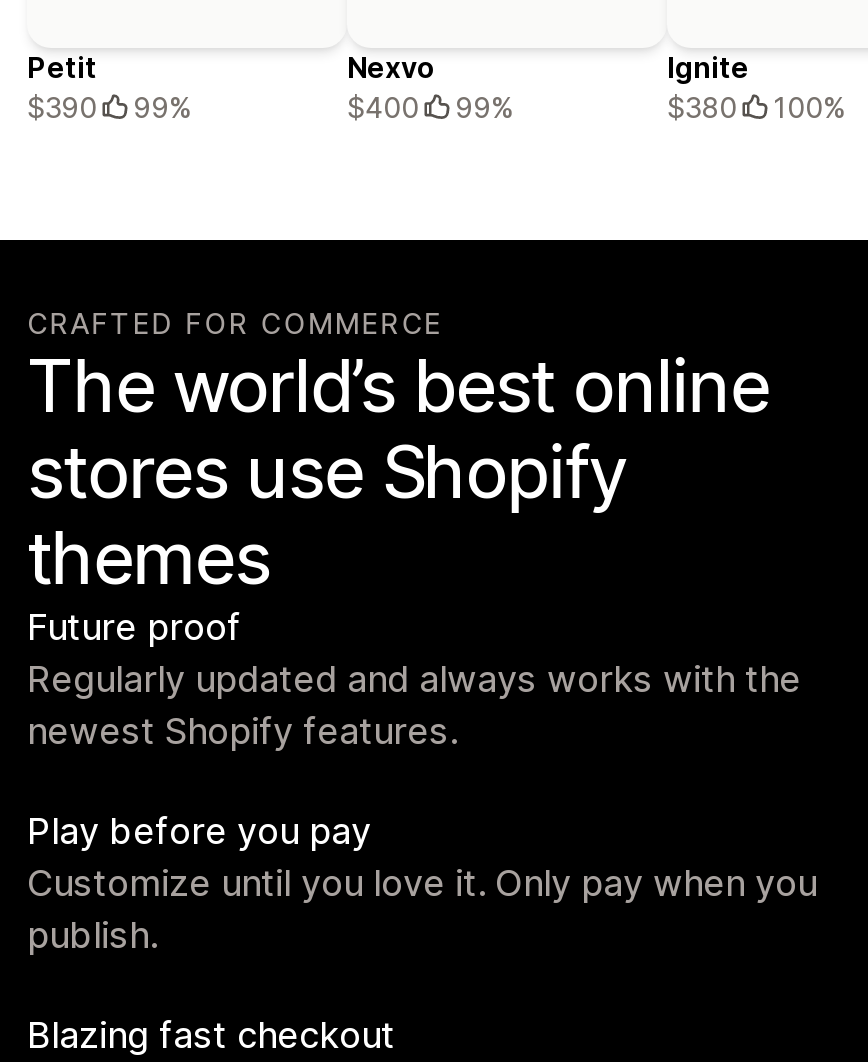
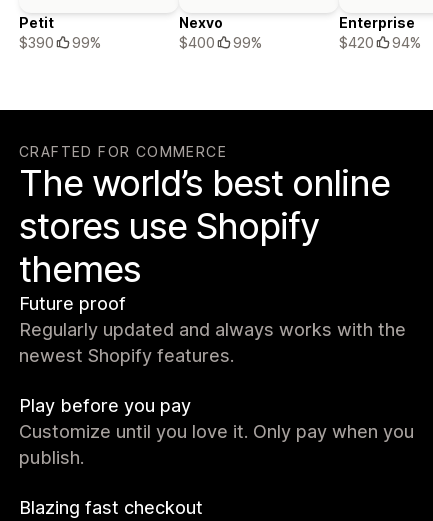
[667,51,845,125] Ignite | $380 | 100% -> [339,14,421,51] Enterprise | $420 | 94%

